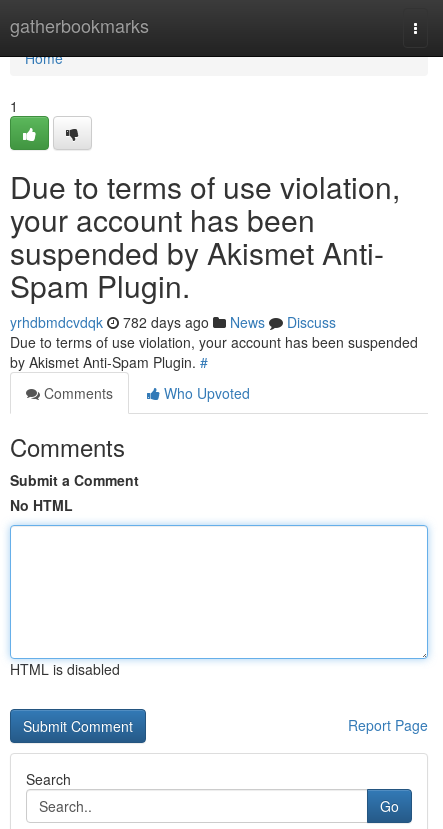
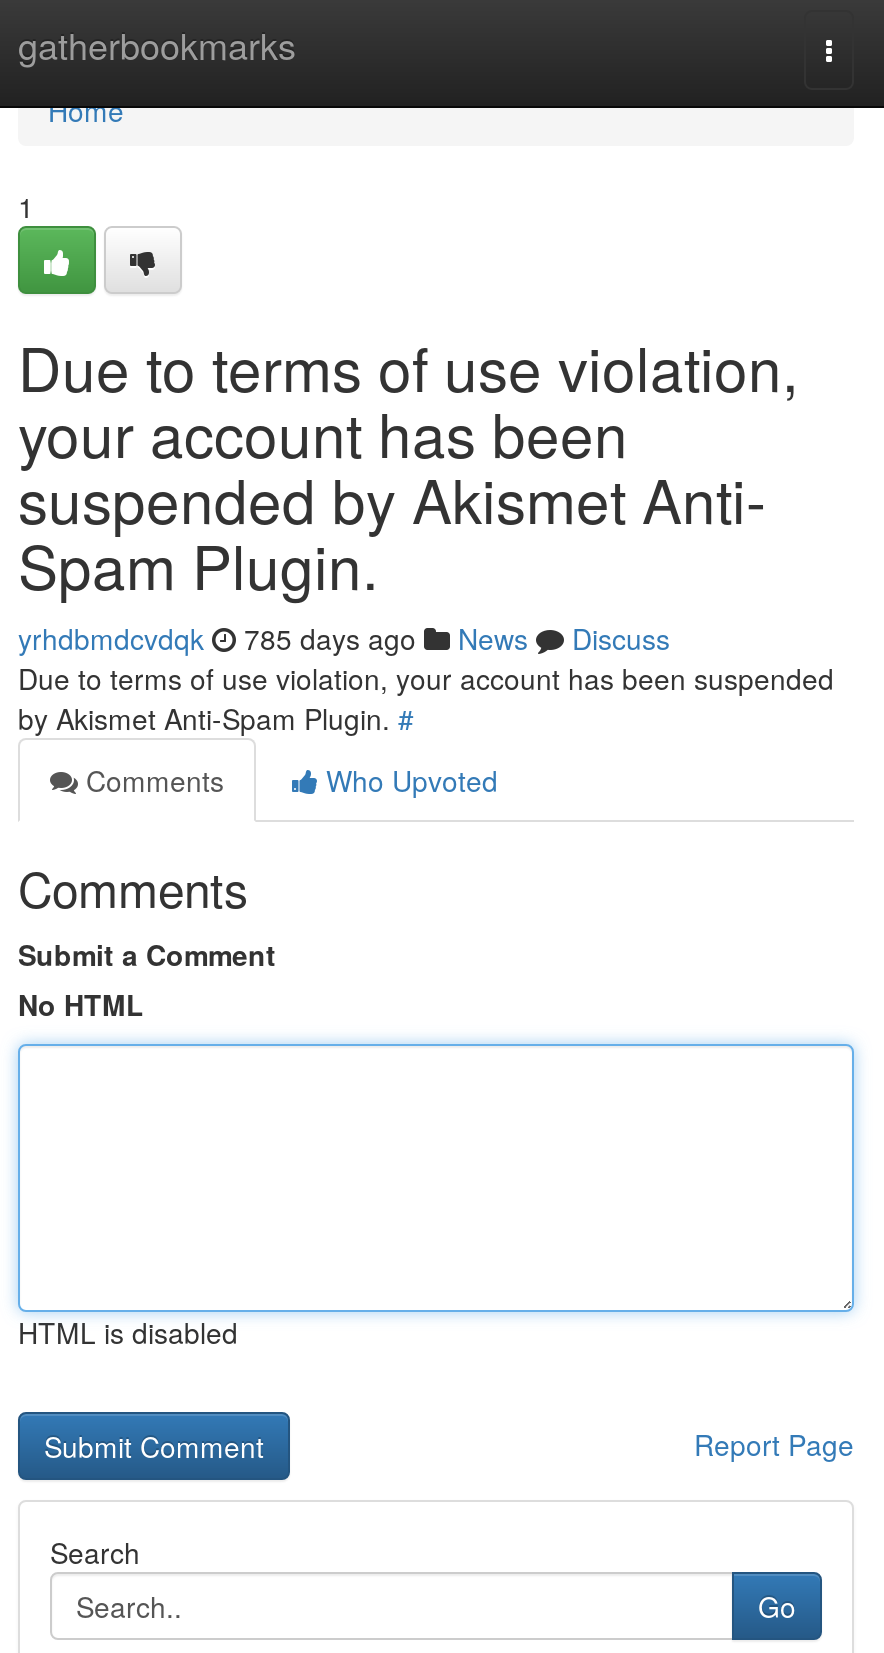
[10,312,336,332] yrhdbmdcvdqk 782 days ago News Discuss -> [18,618,670,658] yrhdbmdcvdqk 785 days ago News Discuss

